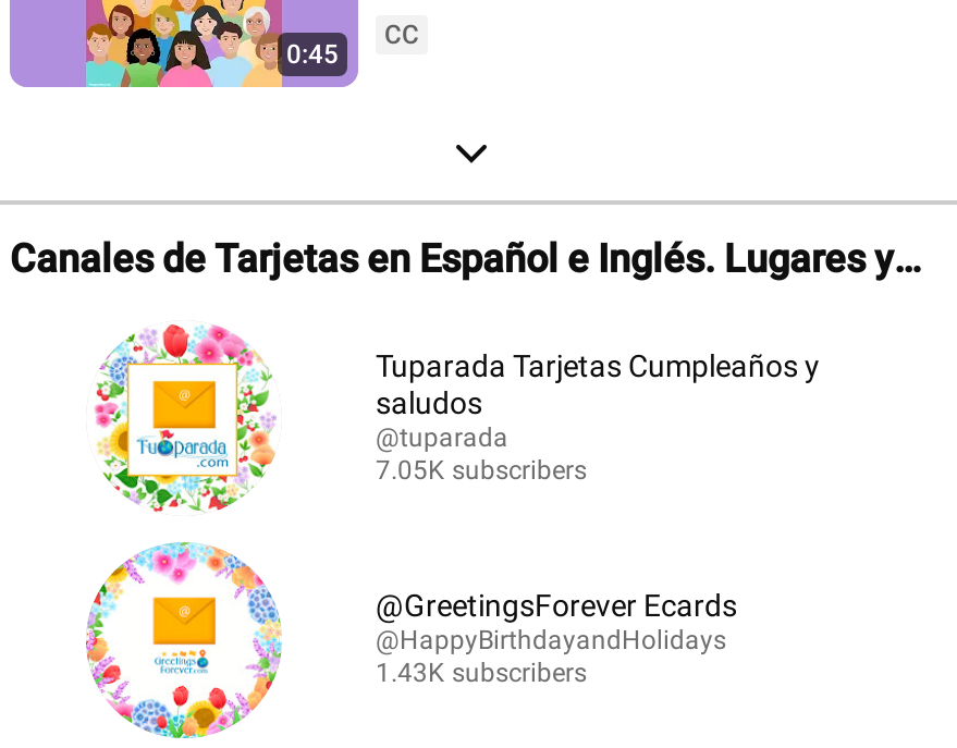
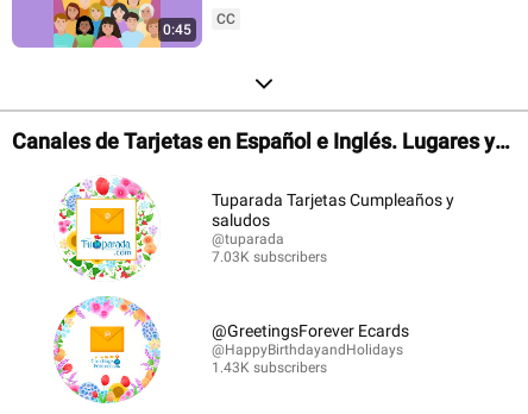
[376,455,587,486] 7.05K subscribers -> [212,249,327,265] 7.03K subscribers

